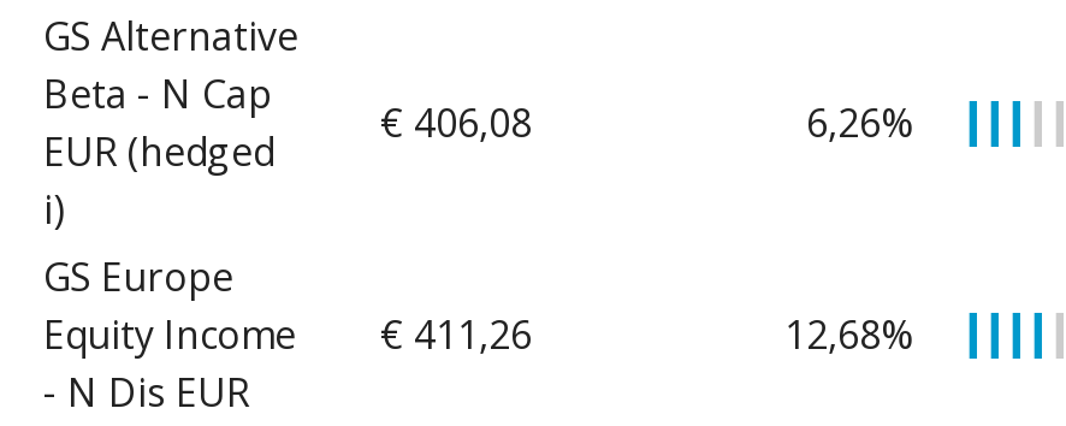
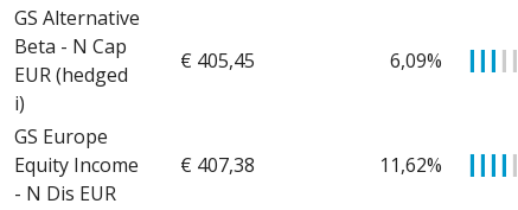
[380,96,532,149] € 406,08 -> [180,47,255,74] € 405,45
[806,96,912,149] 6,26% -> [390,47,442,74] 6,09%
[43,308,532,361] Equity Income € 411,26 -> [14,152,255,178] Equity Income € 407,38
[784,308,912,361] 12,68% -> [379,152,442,178] 11,62%

